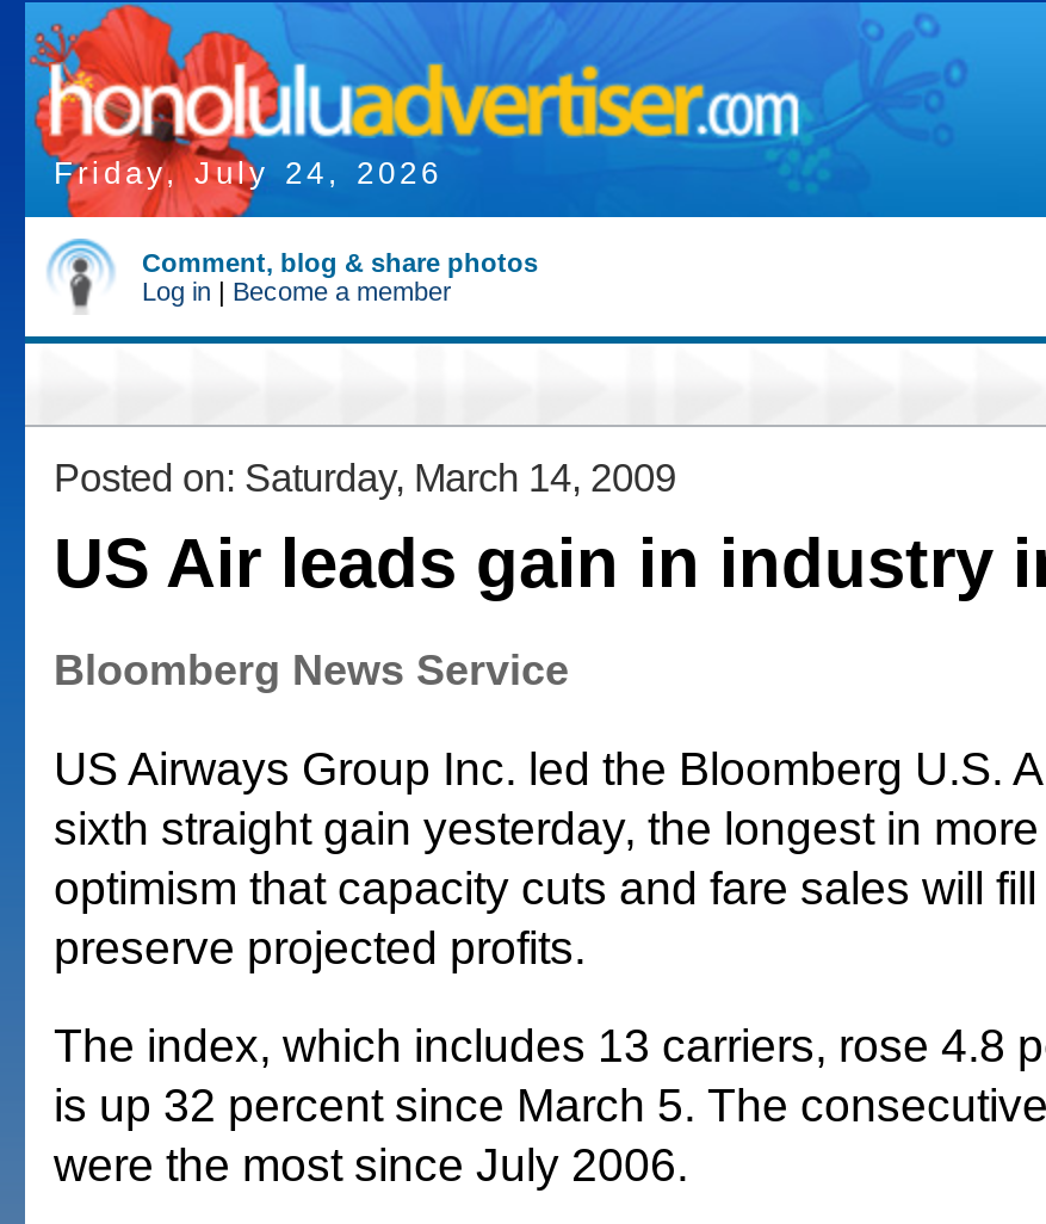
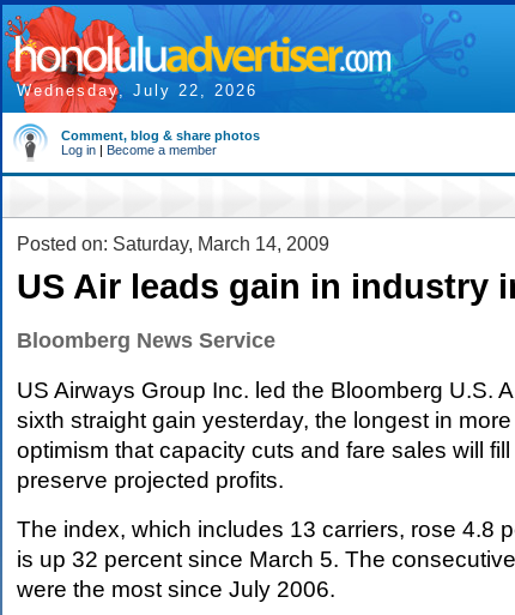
[54,155,442,191] Friday, July 24, 2026 -> [17,82,257,100] Wednesday, July 22, 2026

